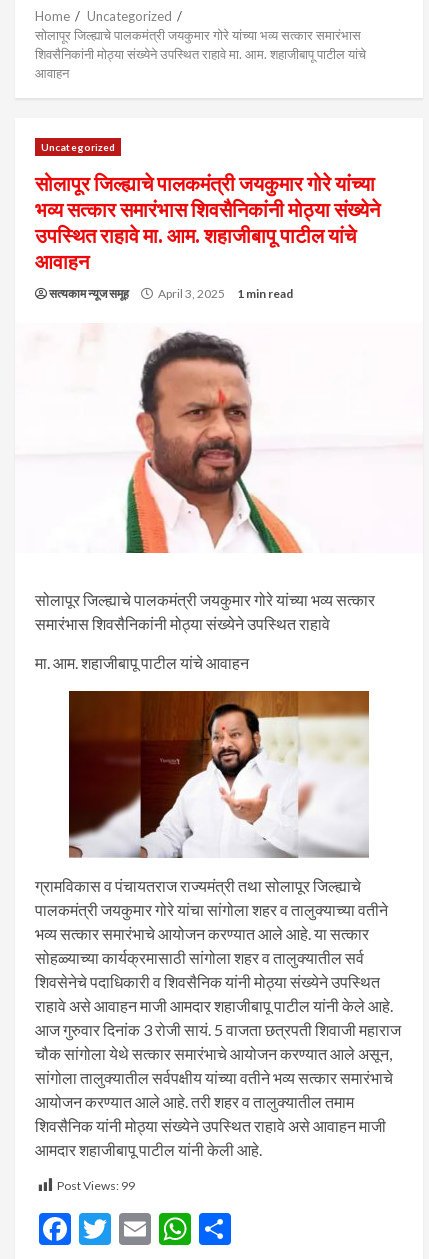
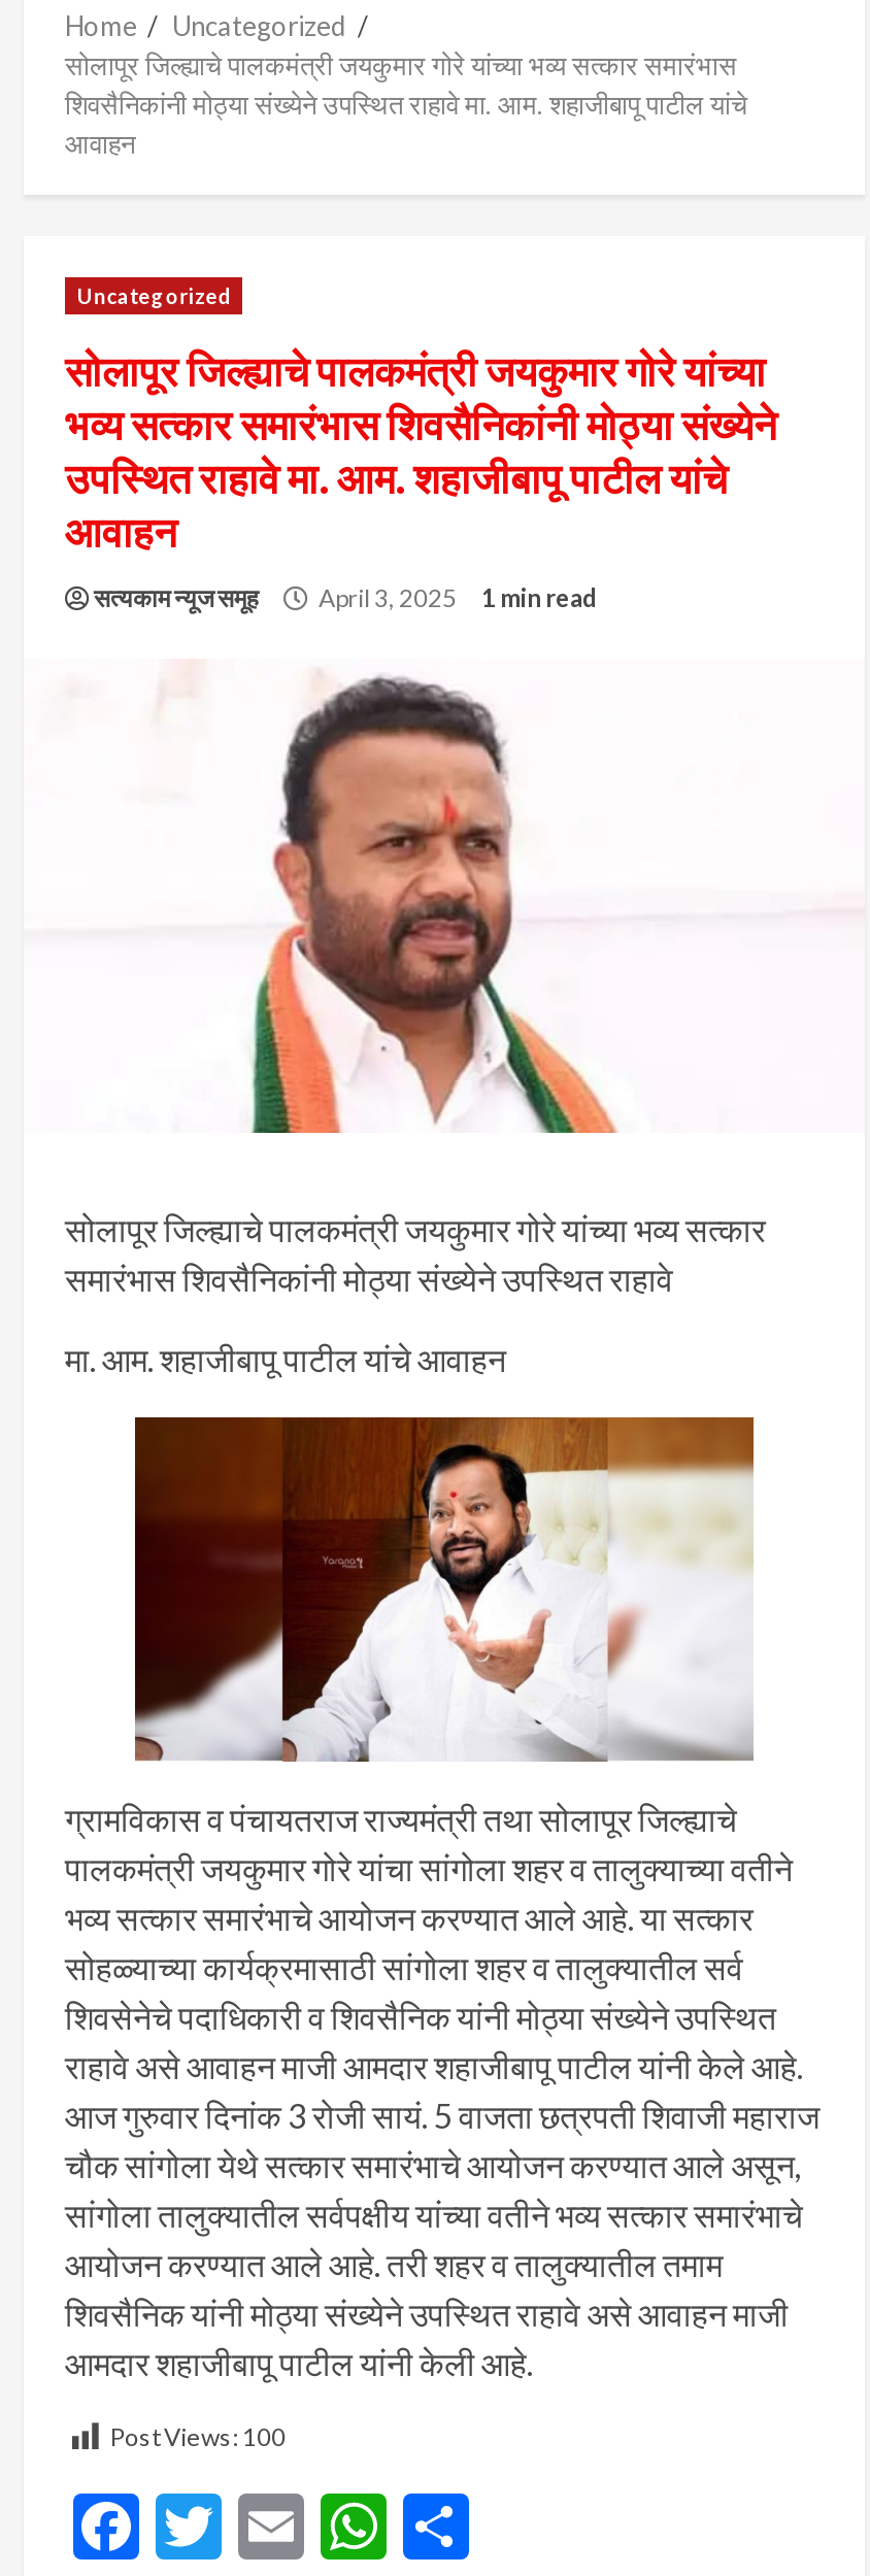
[57,1178,135,1193] Post Views: 99 -> [110,2421,286,2452] Post Views: 100

